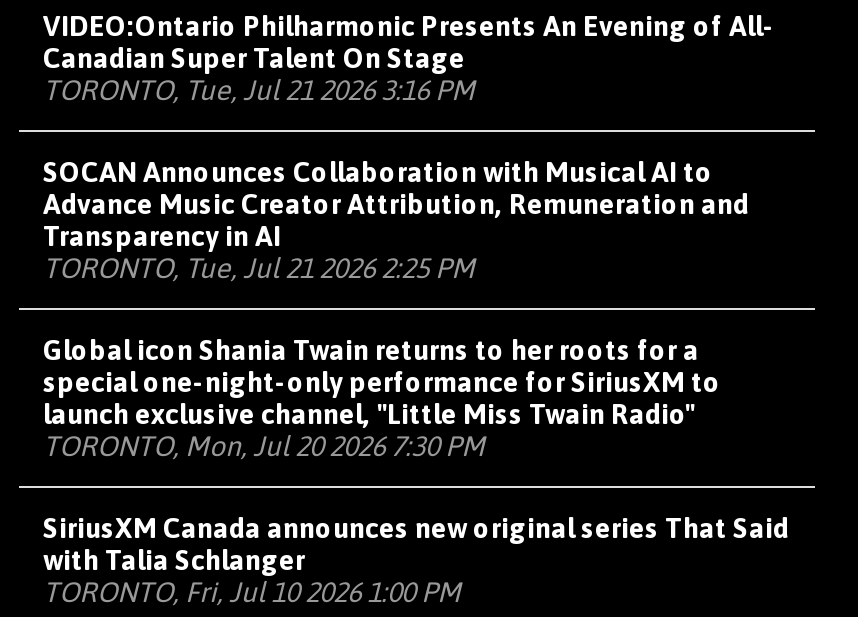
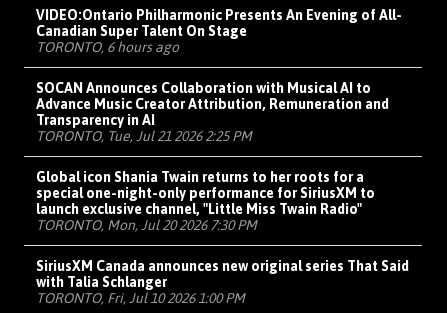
[43,73,475,105] TORONTO, Tue, Jul 21 2026 3:16 PM -> [36,39,179,55] TORONTO, 6 hours ago

